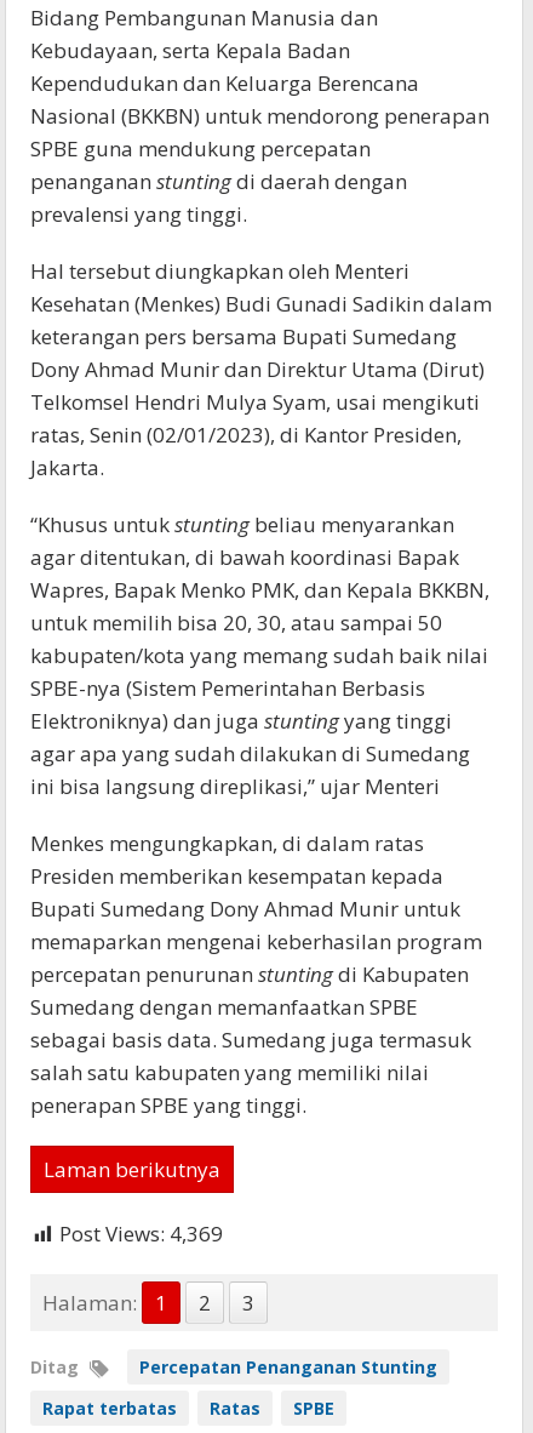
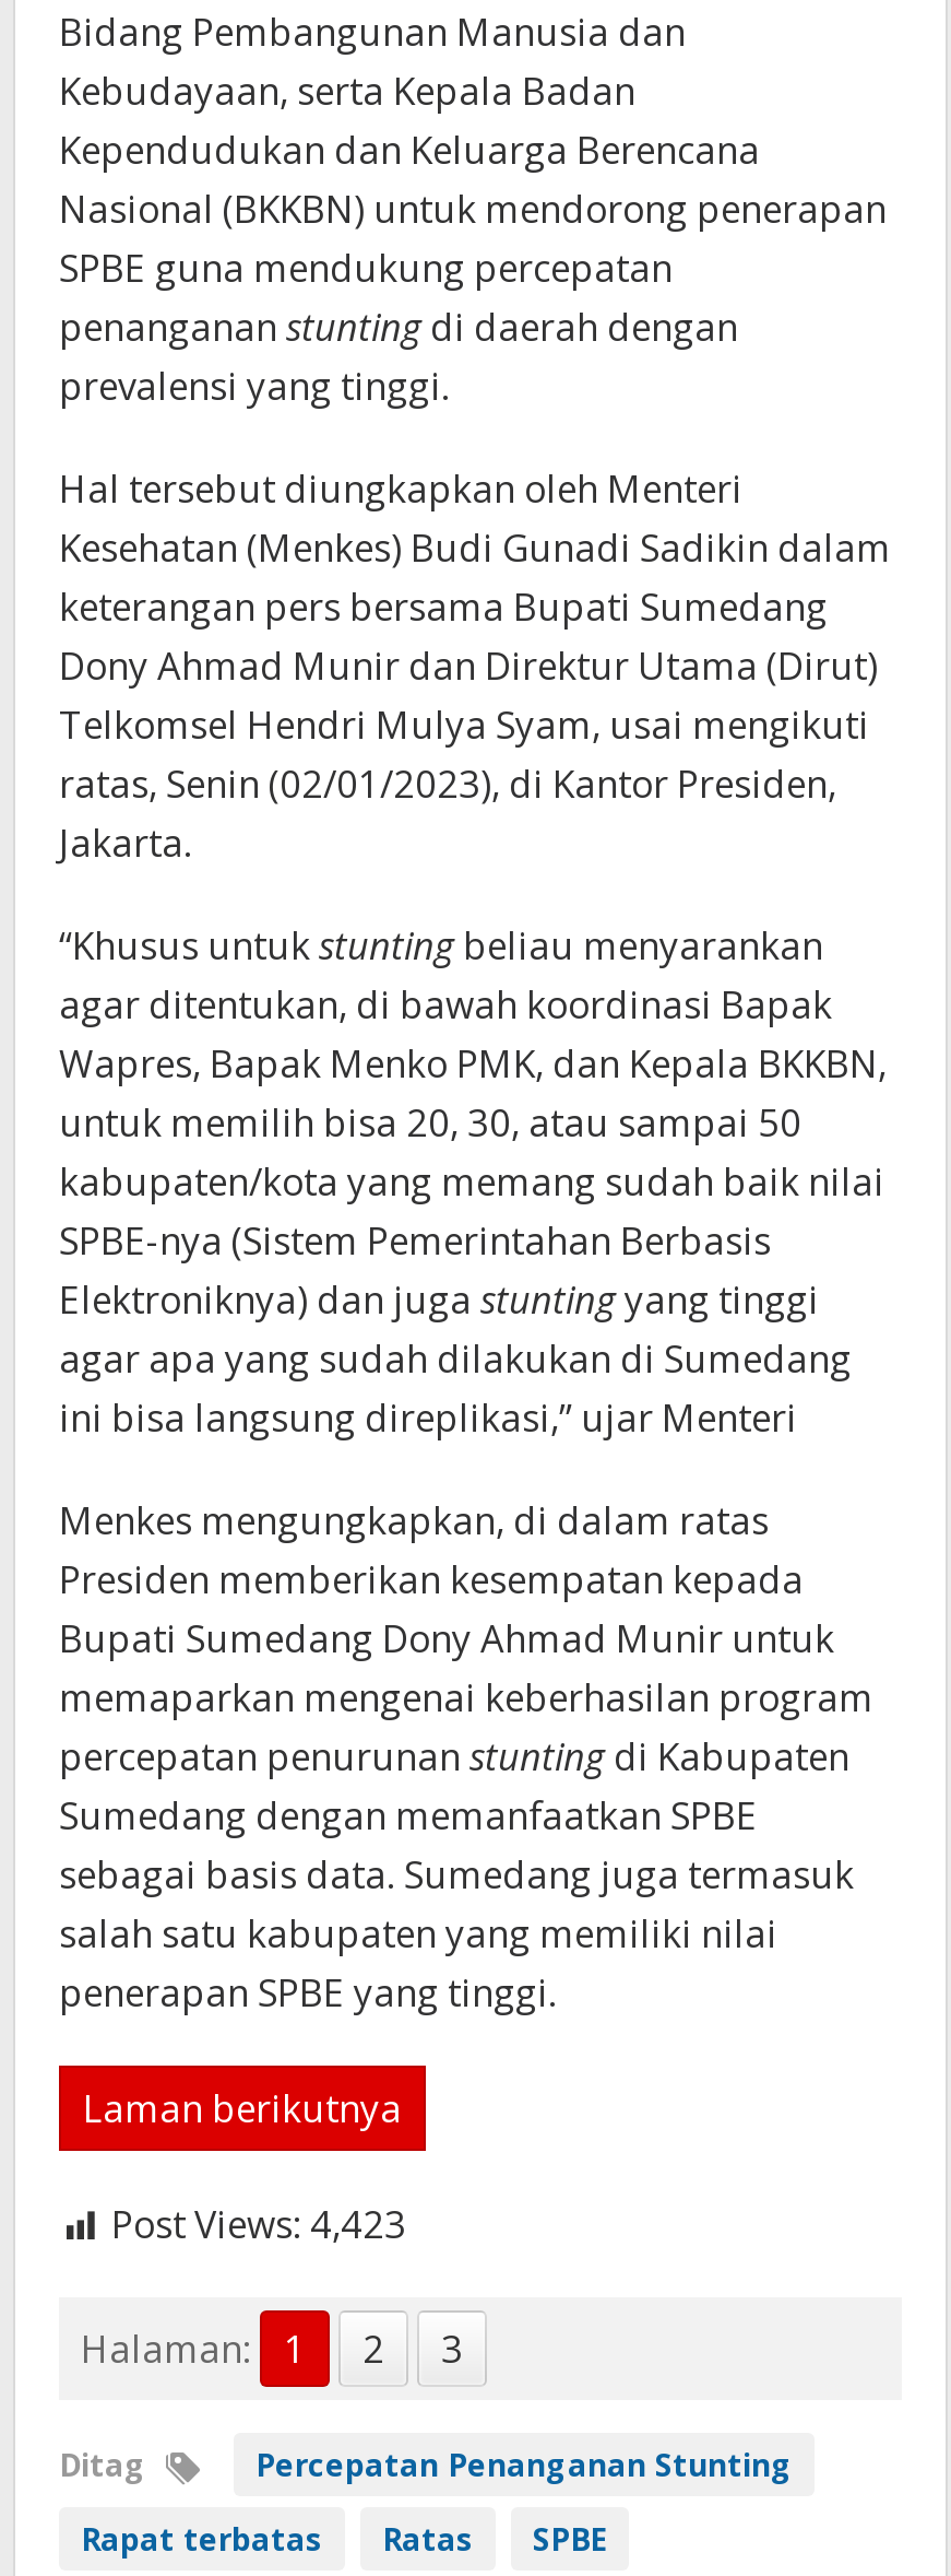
[59,1220,223,1248] Post Views: 4,369 -> [111,2199,406,2249] Post Views: 4,423

